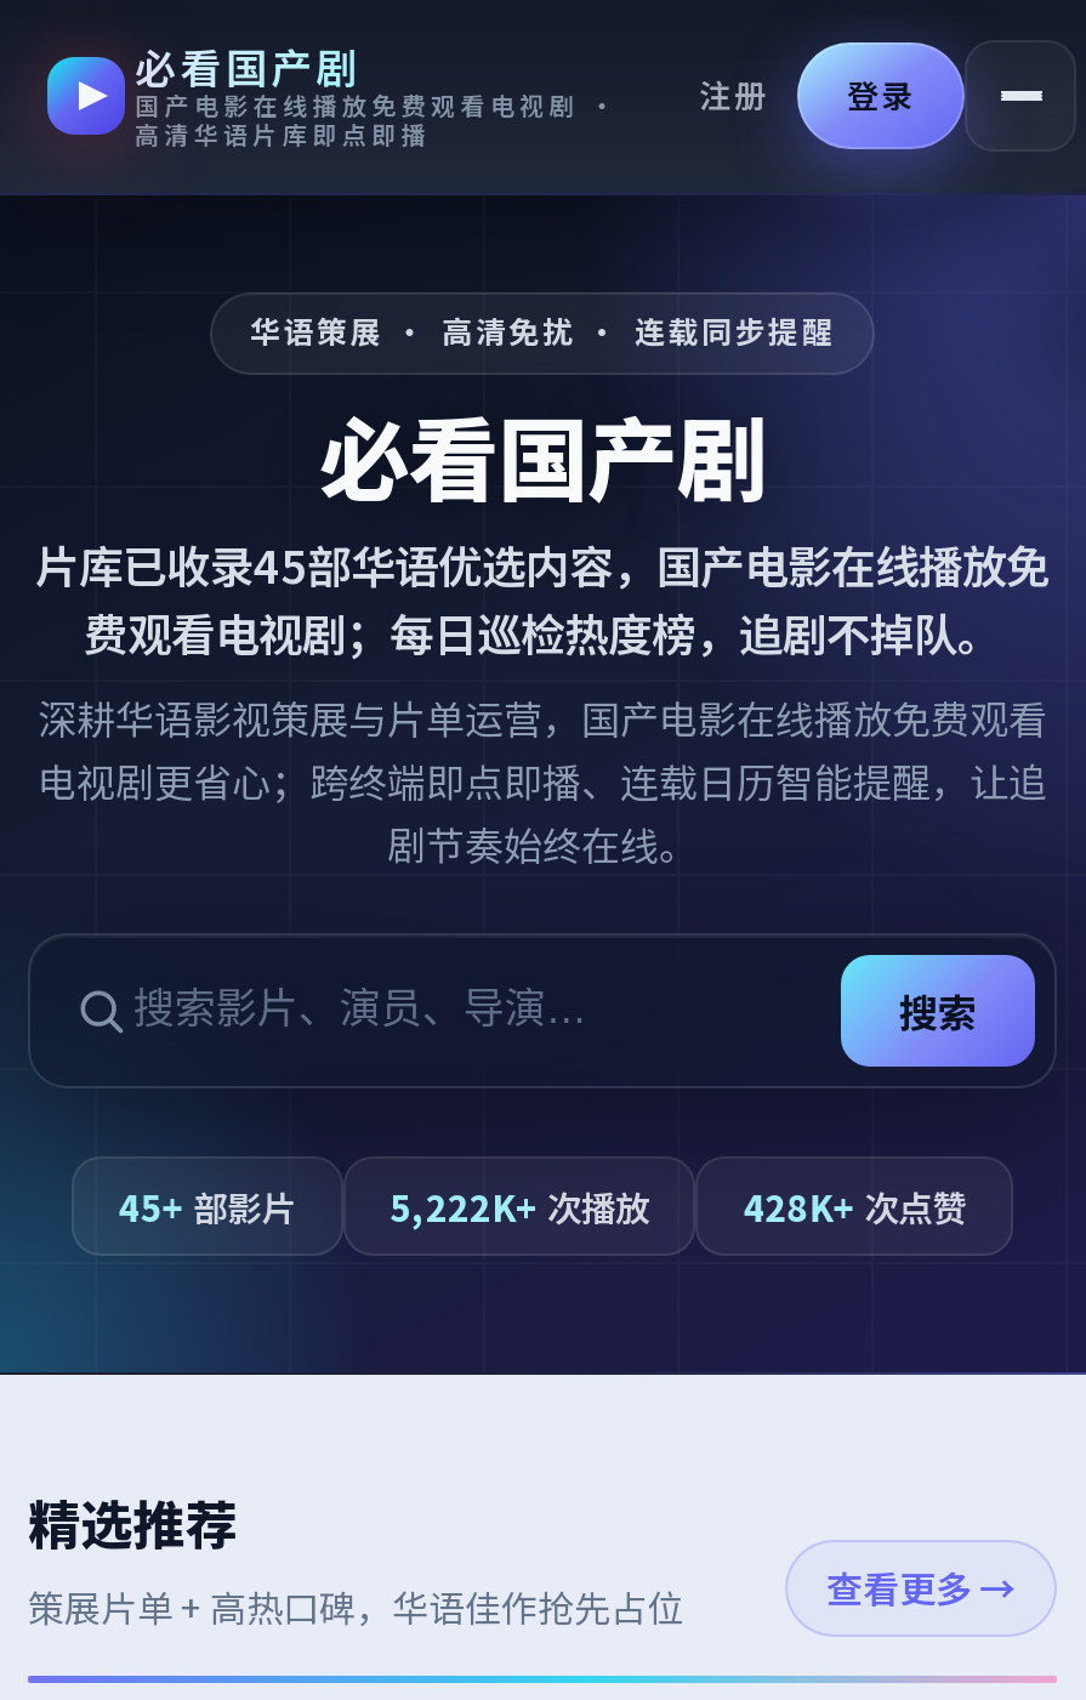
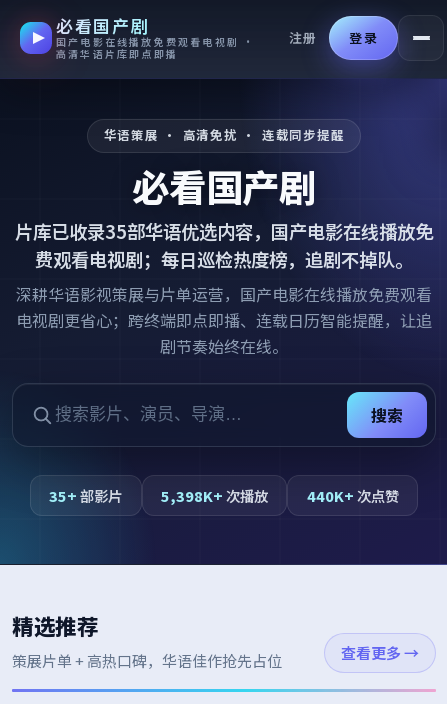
[35,533,1050,596] 片库已收录45部华语优选内容，国产电影在线播放免 -> [15,218,433,244] 片库已收录35部华语优选内容，国产电影在线播放免
[118,1181,295,1232] 45+部影片 -> [49,485,122,506] 35+部影片
[390,1181,649,1232] 5,222K+次播放 -> [161,485,268,506] 5,398K+次播放
[743,1181,967,1232] 428K+次点赞 -> [307,485,399,506] 440K+次点赞

